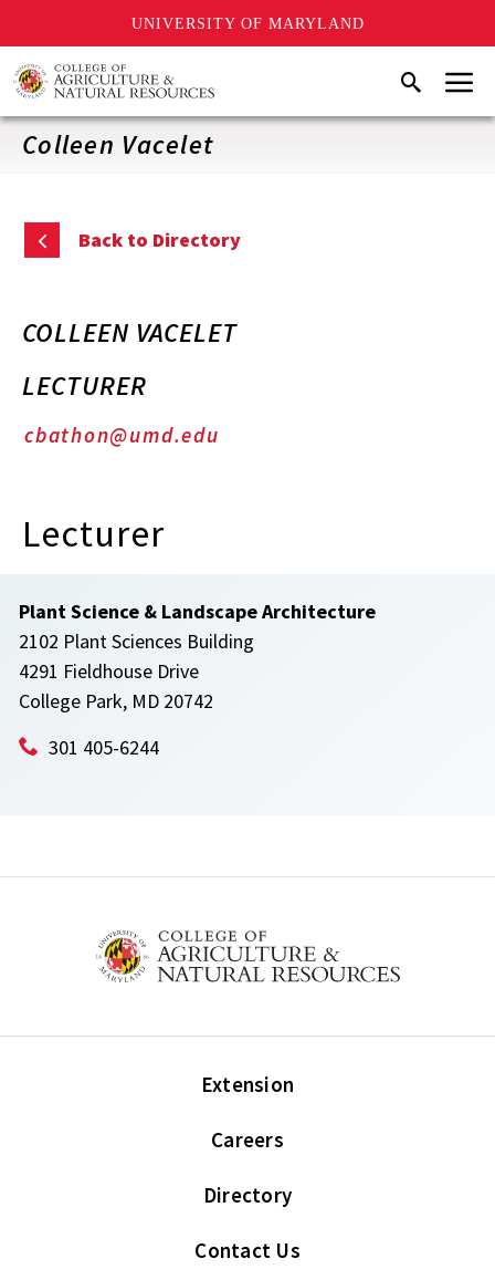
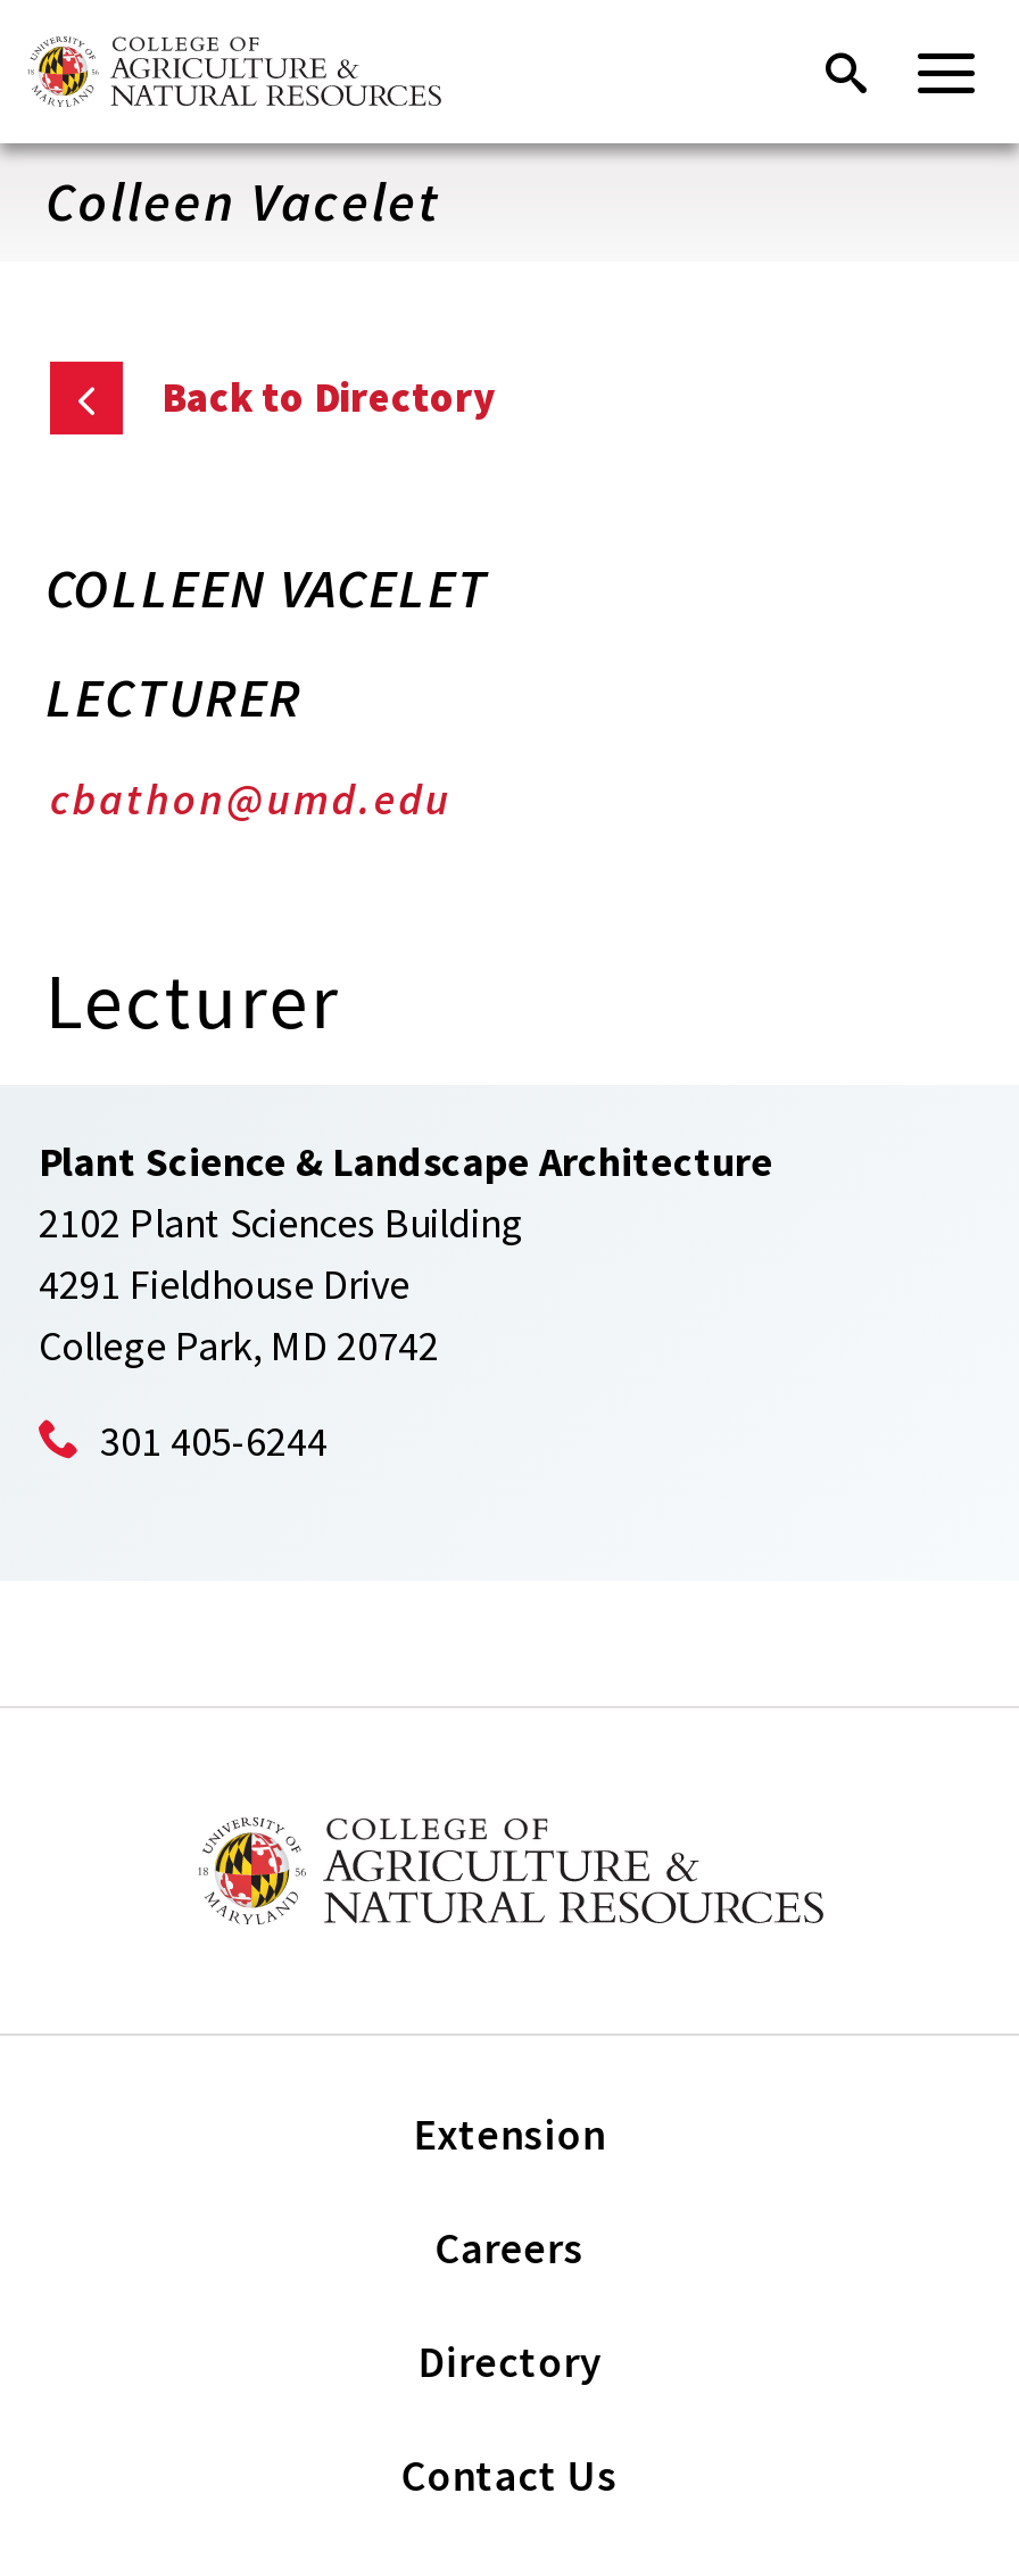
[131,15,364,32] UNIVERSITY OF MARYLAND -> none

